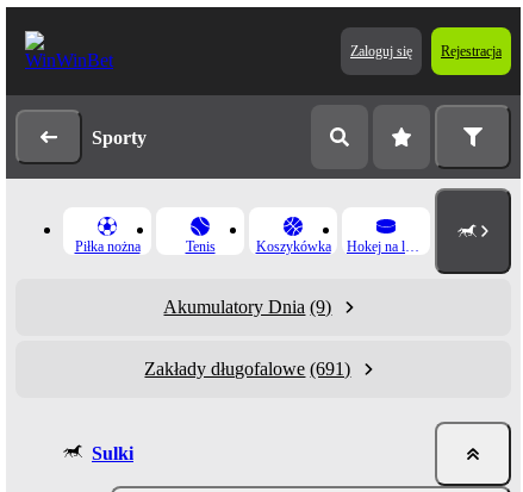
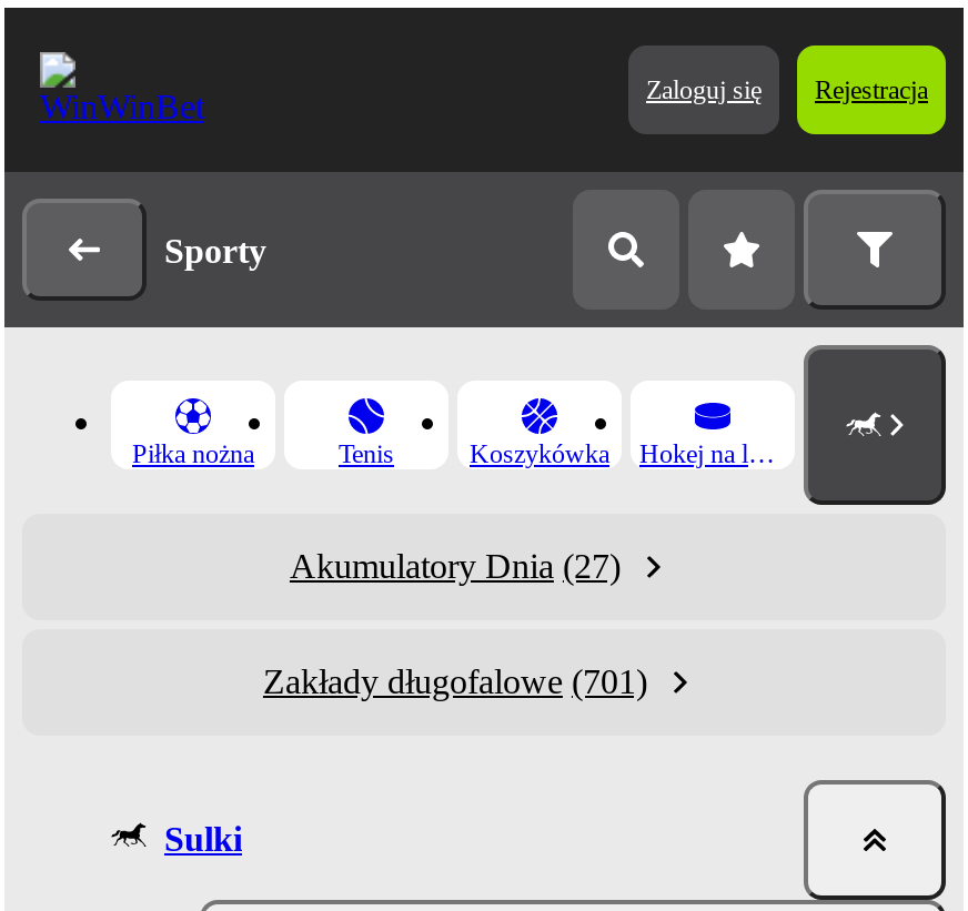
[164,297,332,317] Akumulatory Dnia (9) -> [290,547,621,585] Akumulatory Dnia (27)
[145,359,351,379] Zakłady długofalowe (691) -> [263,662,647,700] Zakłady długofalowe (701)

